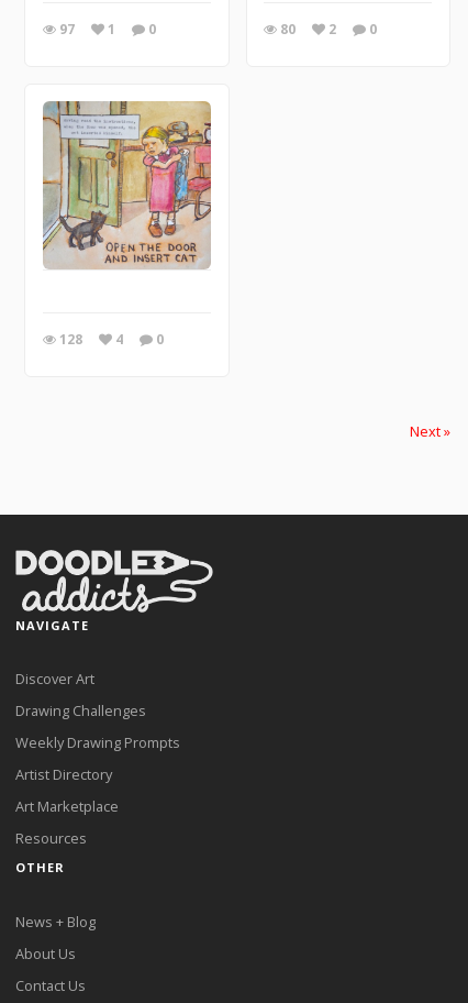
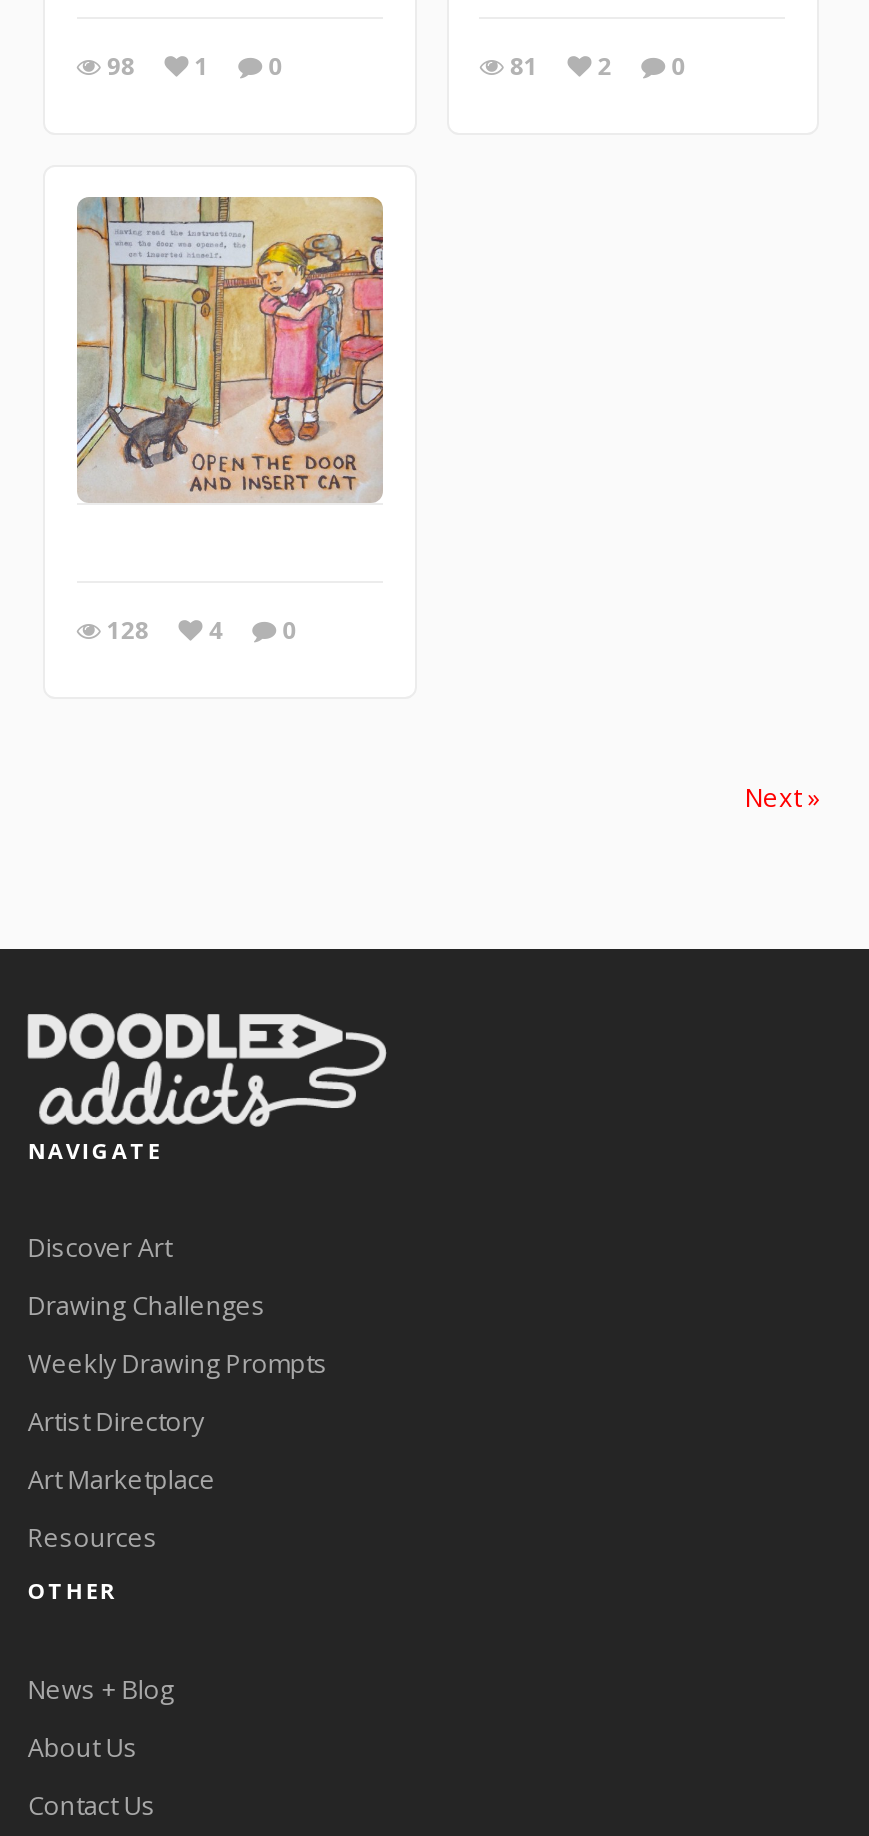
[56,19,156,38] 97 1 0 -> [101,48,282,82] 98 1 0
[277,19,377,38] 80 2 0 -> [504,48,685,82] 81 2 0

